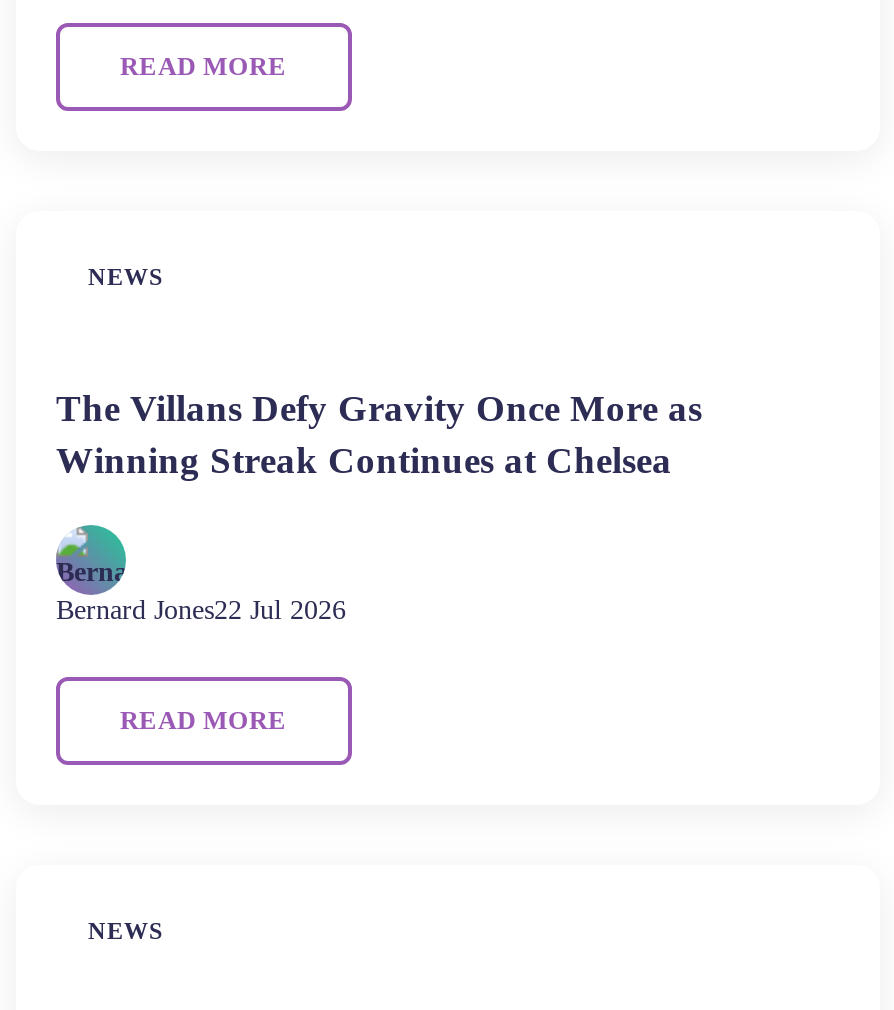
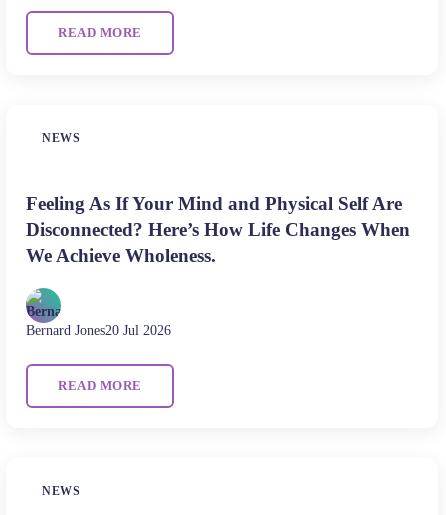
[56,387,702,481] The Villans Defy Gravity Once More as | Winning Streak Continues at Chelsea -> [26,193,410,266] Feeling As If Your Mind and Physical Self Are | Disconnected? Here’s How Life Changes When | We Achieve Wholeness.
[56,594,346,624] Bernard Jones22 Jul 2026 -> [26,323,171,338] Bernard Jones20 Jul 2026

